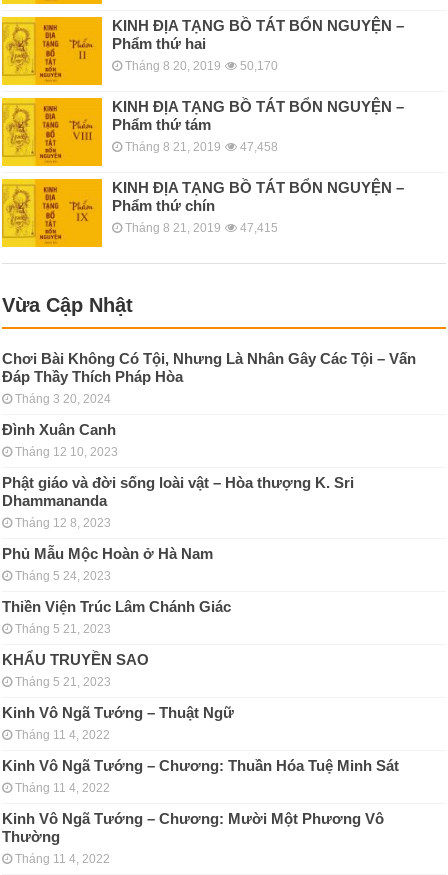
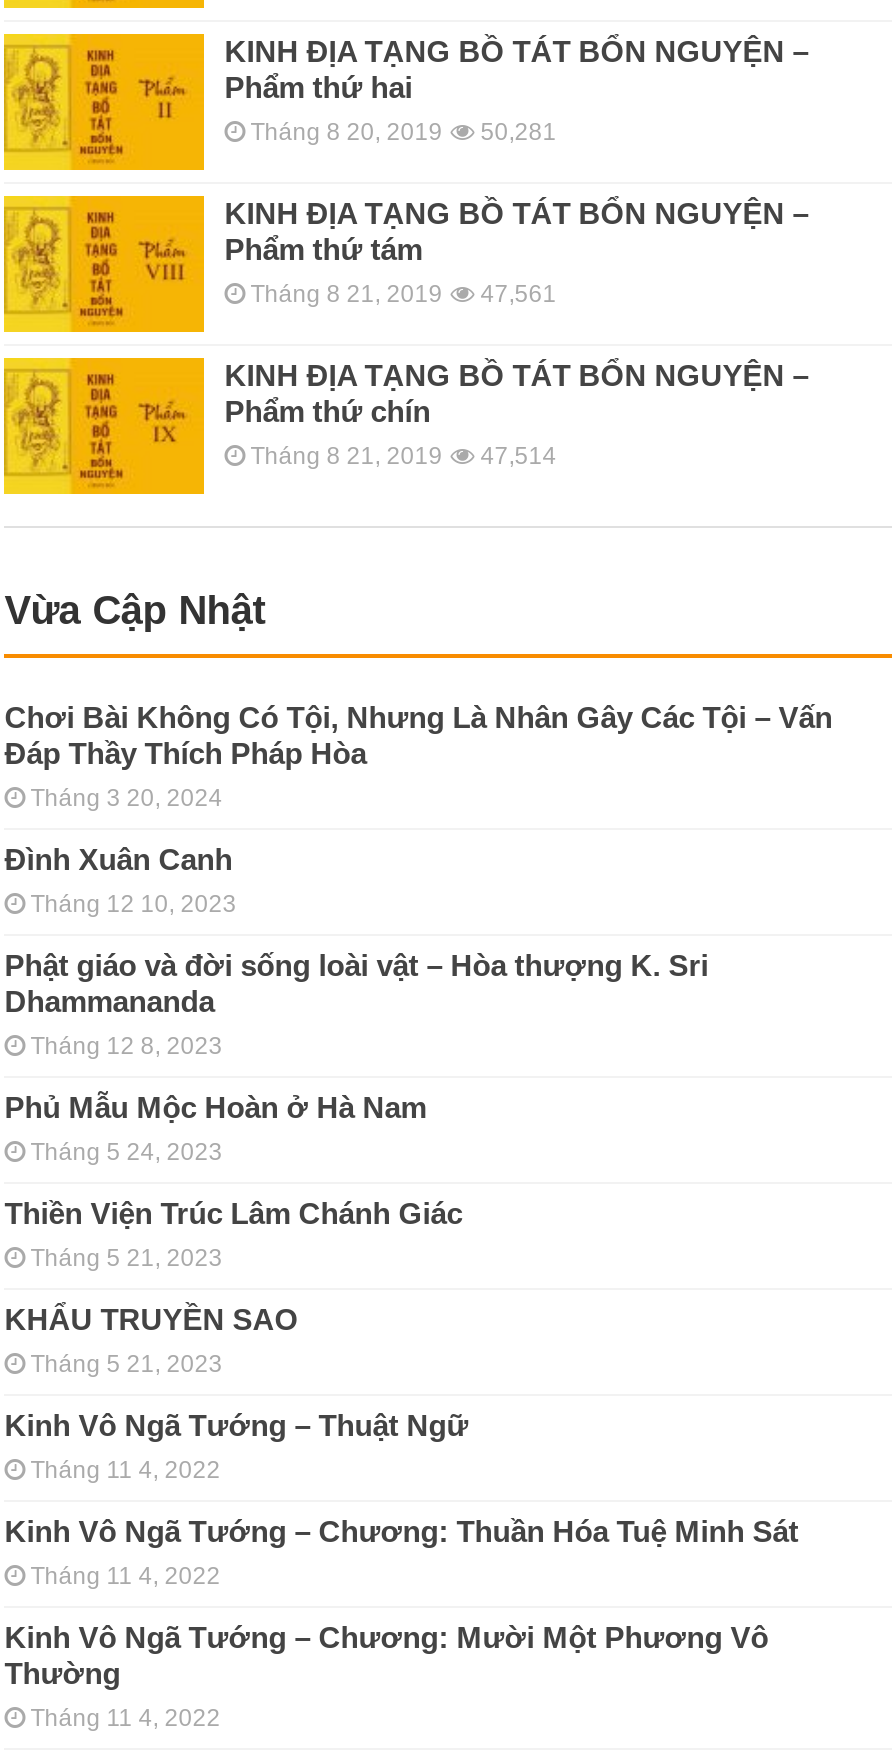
[125,59,278,73] Tháng 8 20, 2019 50,170 -> [250,117,556,145] Tháng 8 20, 2019 50,281
[125,140,278,154] Tháng 8 21, 2019 47,458 -> [250,280,556,308] Tháng 8 21, 2019 47,561
[125,221,278,235] Tháng 8 21, 2019 47,415 -> [250,442,556,470] Tháng 8 21, 2019 47,514

